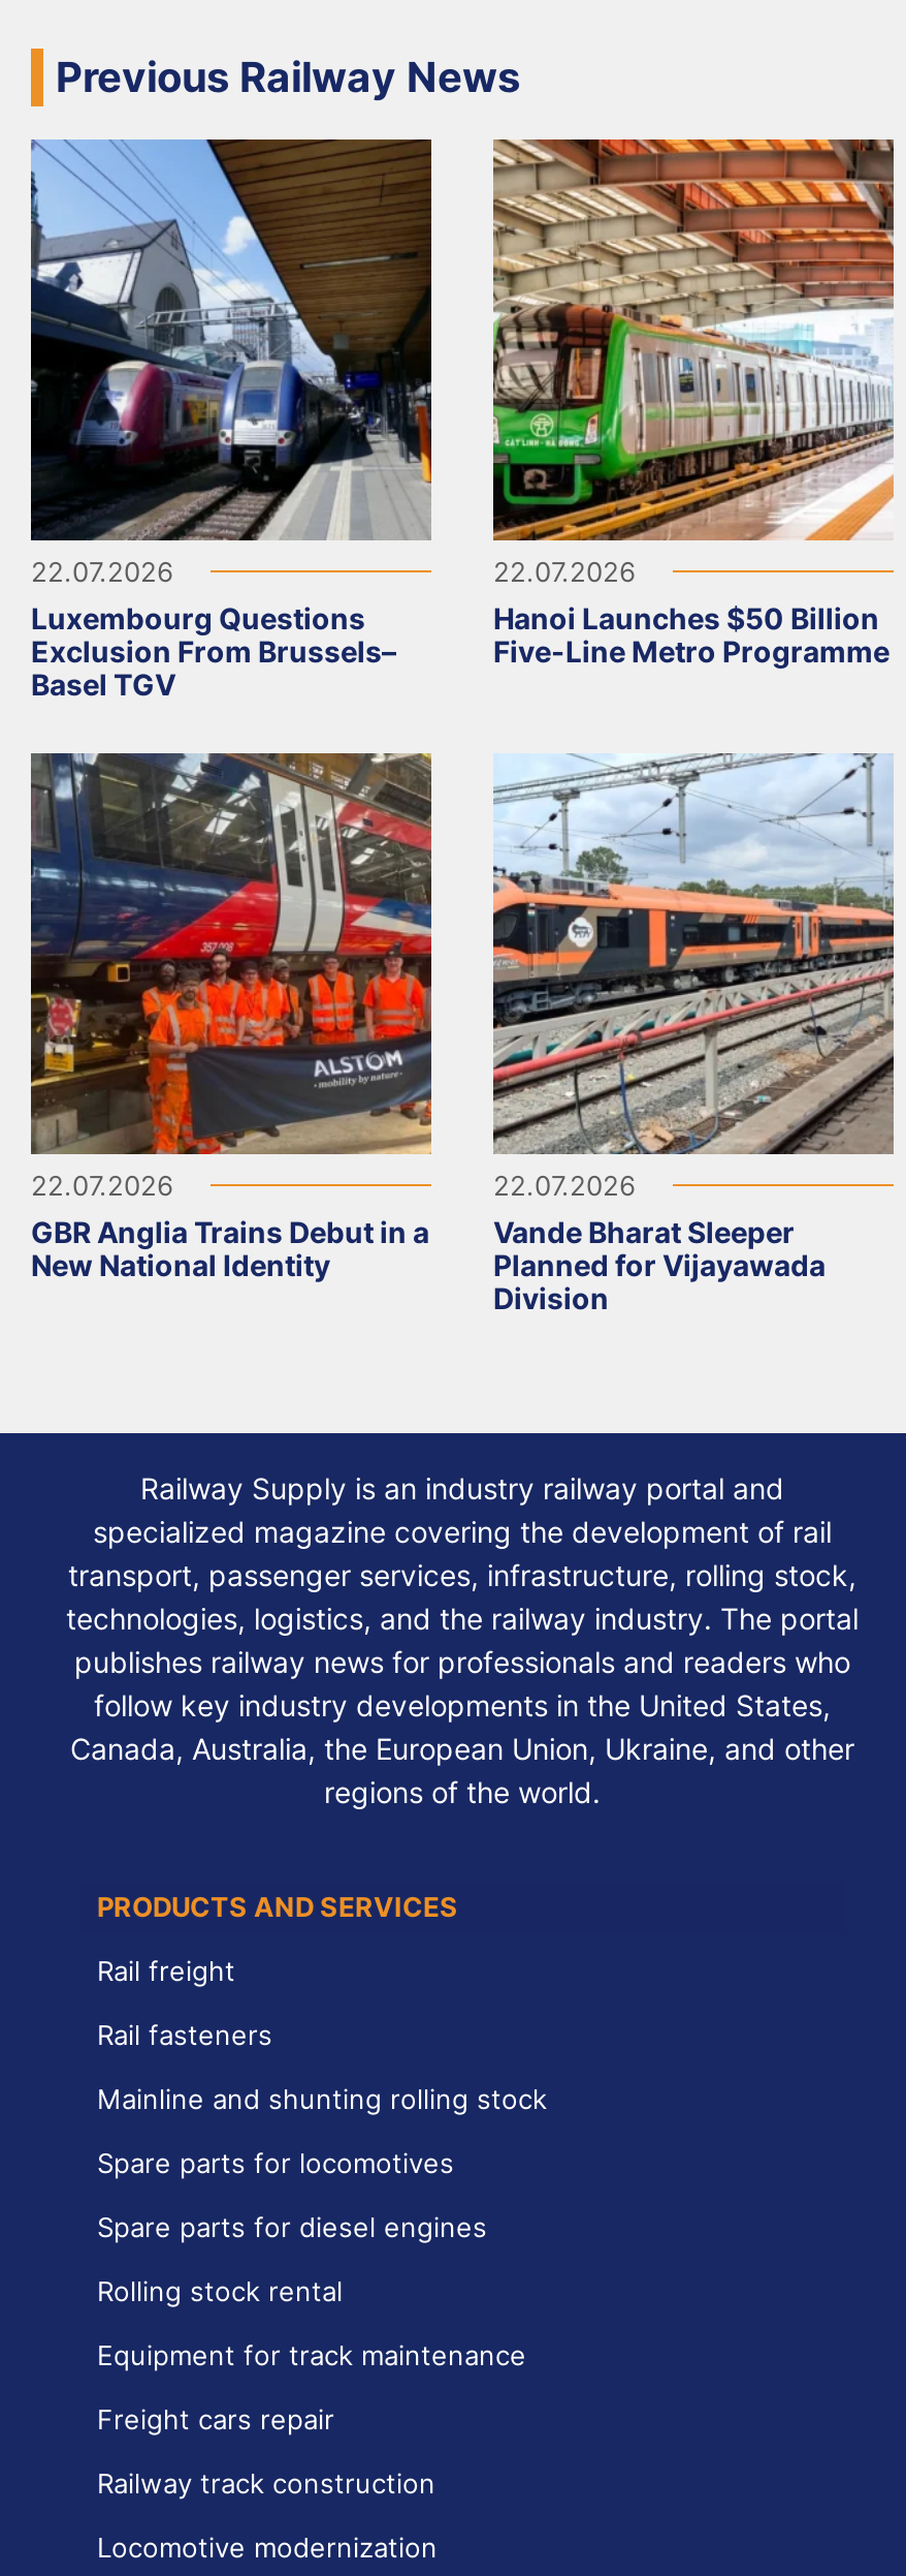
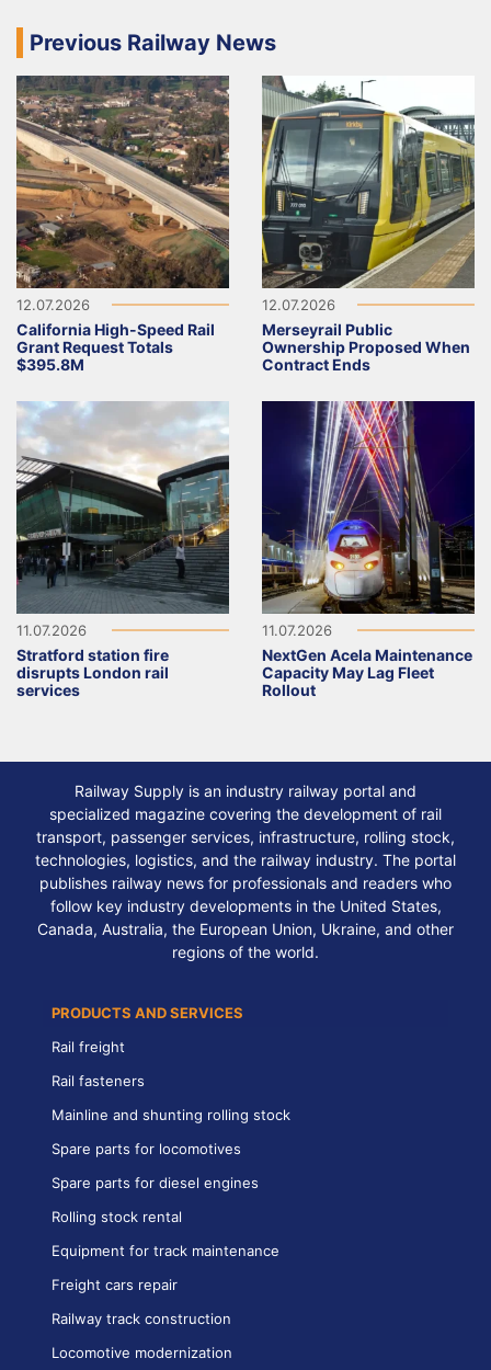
[29,137,433,701] [image] | 22.07.2026 | Luxembourg Questions | Exclusion From Brussels– | Basel TGV -> [15,75,230,374] [image] | 12.07.2026 | California High-Speed Rail | Grant Request Totals | $395.8M
[491,137,896,668] [image] | 22.07.2026 | Hanoi Launches $50 Billion | Five-Line Metro Programme -> [261,76,476,374] [image] | 12.07.2026 | Merseyrail Public | Ownership Proposed When | Contract Ends
[29,751,433,1282] [image] | 22.07.2026 | GBR Anglia Trains Debut in a | New National Identity -> [16,401,230,699] [image] | 11.07.2026 | Stratford station fire | disrupts London rail | services
[491,751,896,1315] [image] | 22.07.2026 | Vande Bharat Sleeper | Planned for Vijayawada | Division -> [261,400,476,699] [image] | 11.07.2026 | NextGen Acela Maintenance | Capacity May Lag Fleet | Rollout

